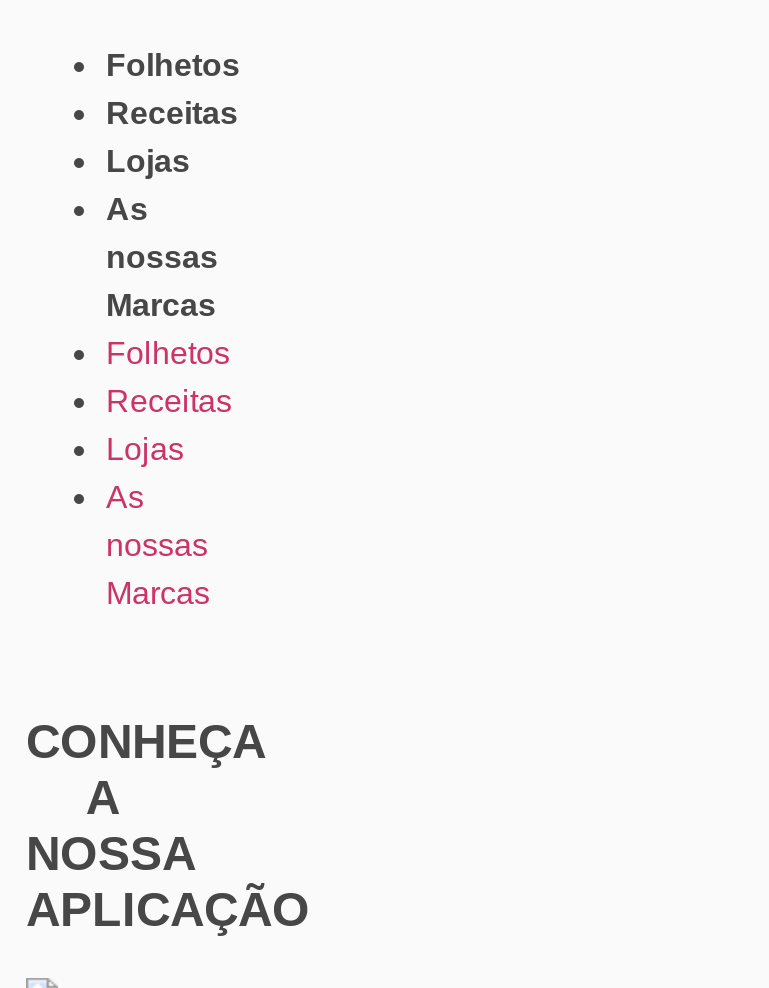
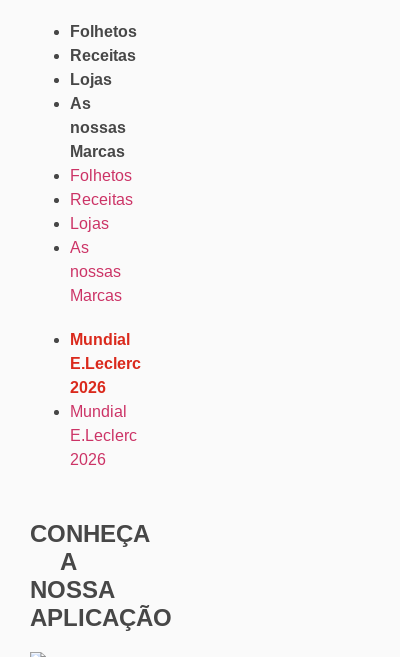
none -> [70,331,141,468] Mundial | E.Leclerc | 2026 | Mundial | E.Leclerc | 2026

